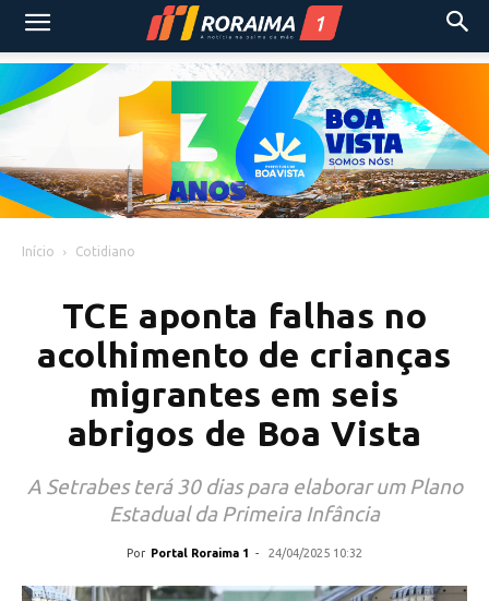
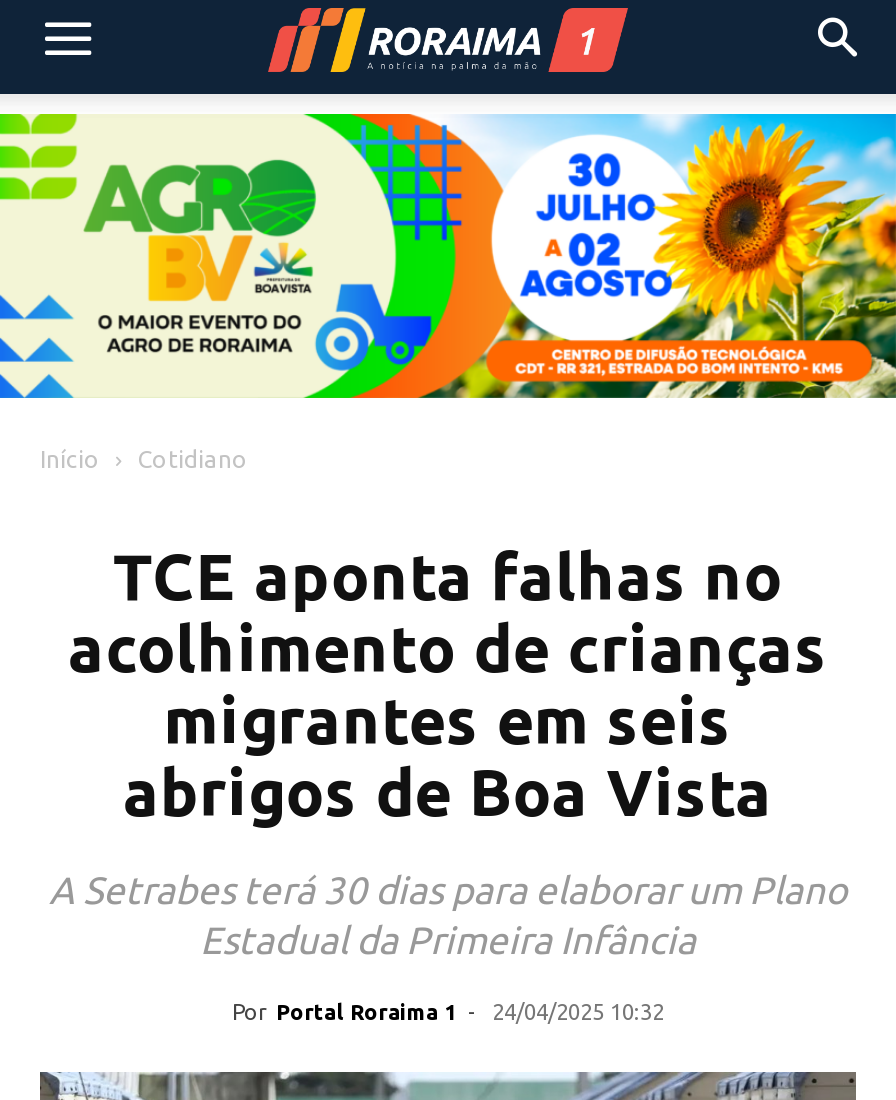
[3,62,486,219] [image] -> [6,112,890,400] [image]

